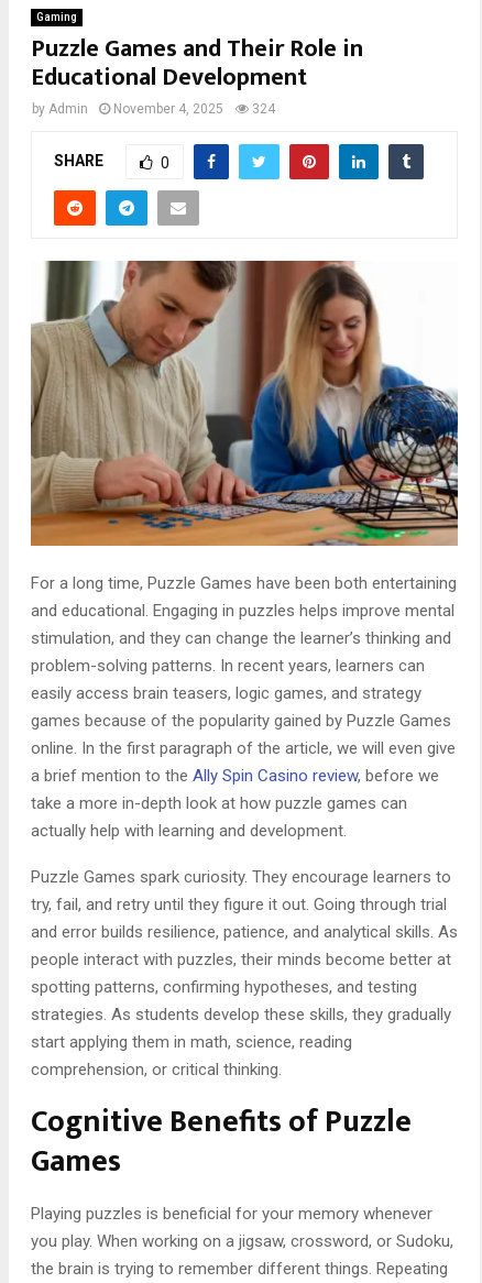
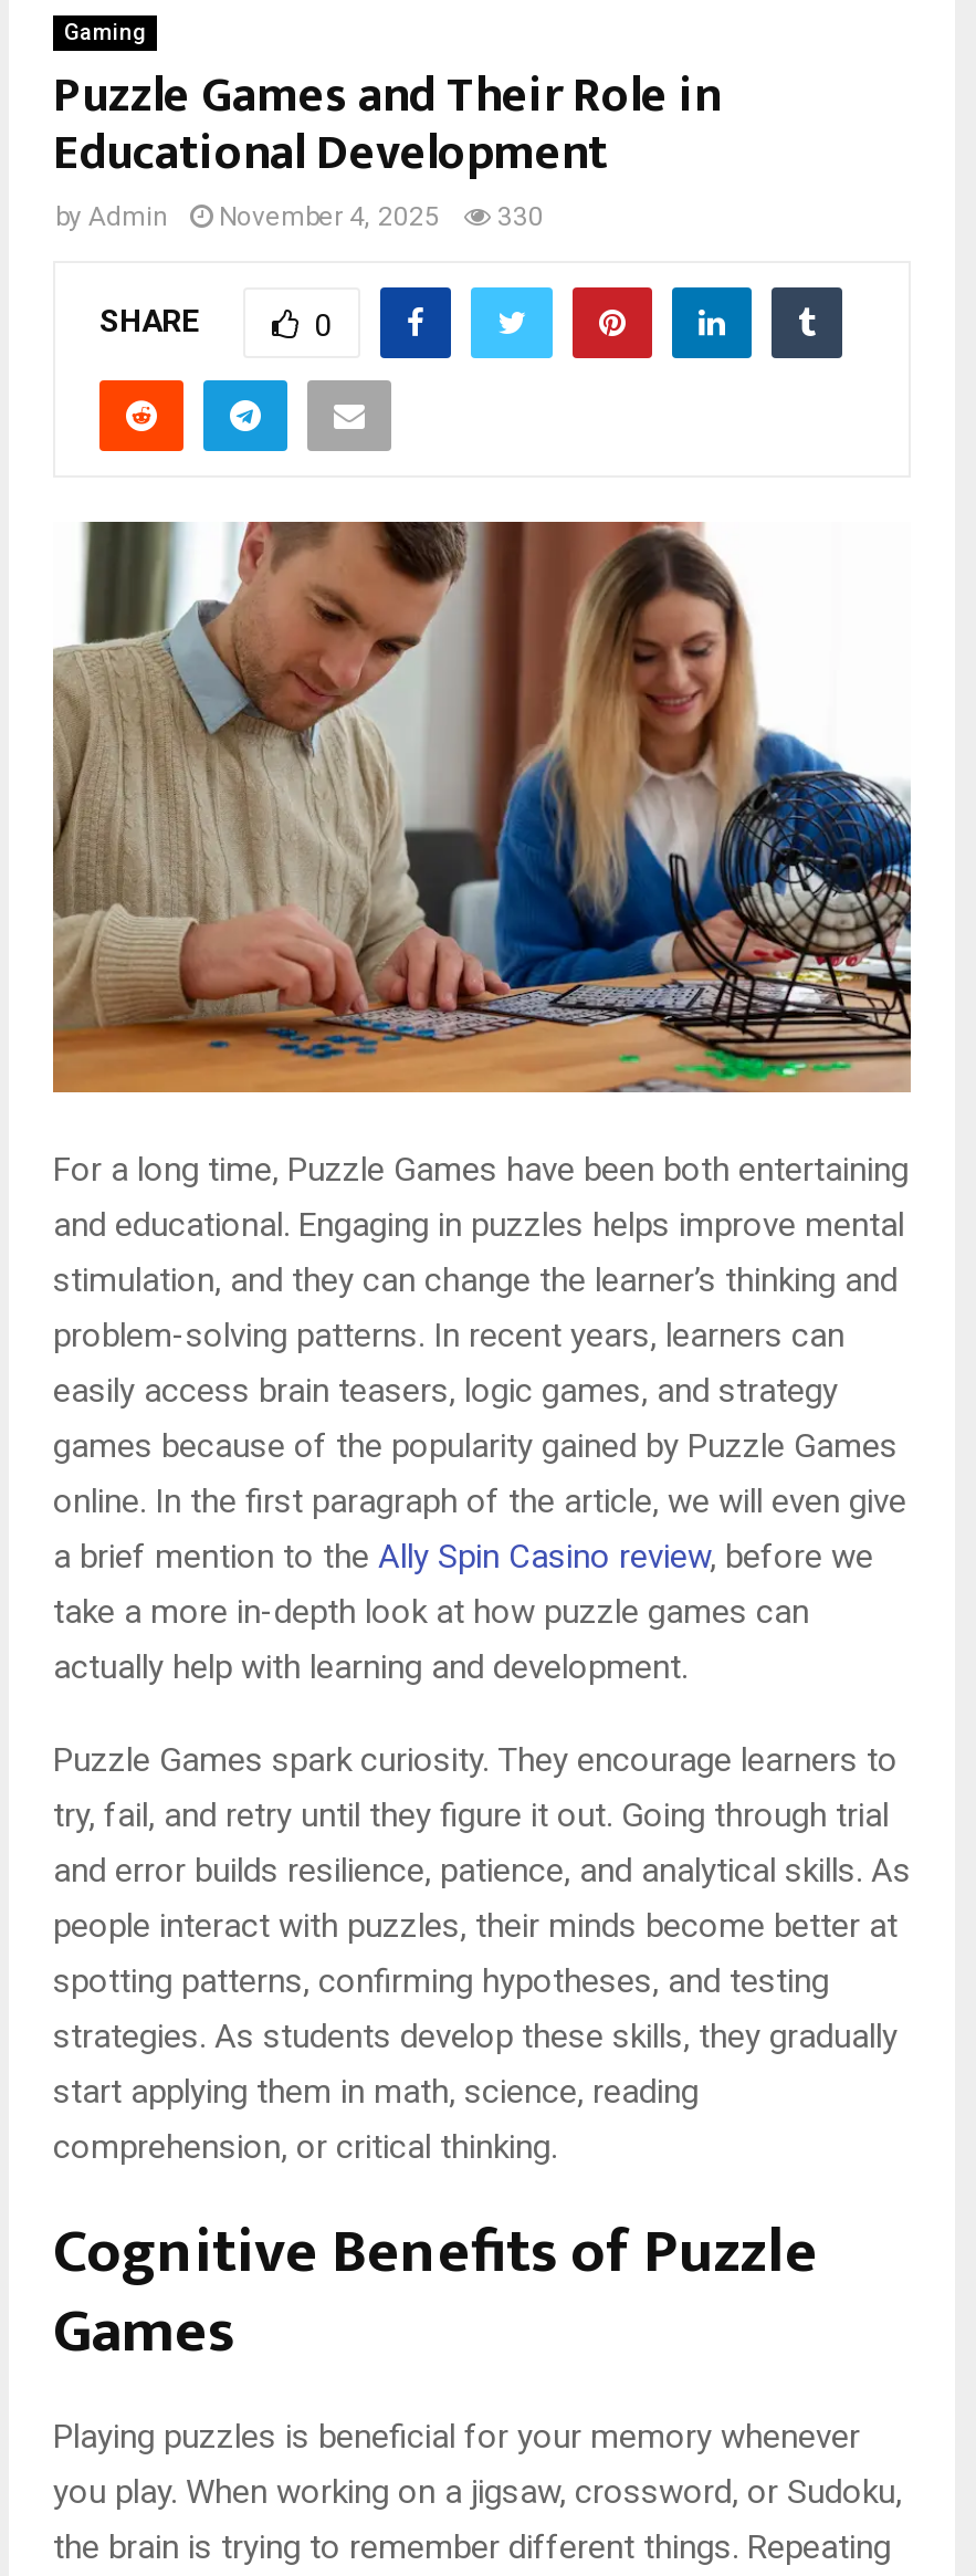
[32,101,275,117] by Admin November 4, 2025 324 -> [55,201,544,232] by Admin November 4, 2025 330

